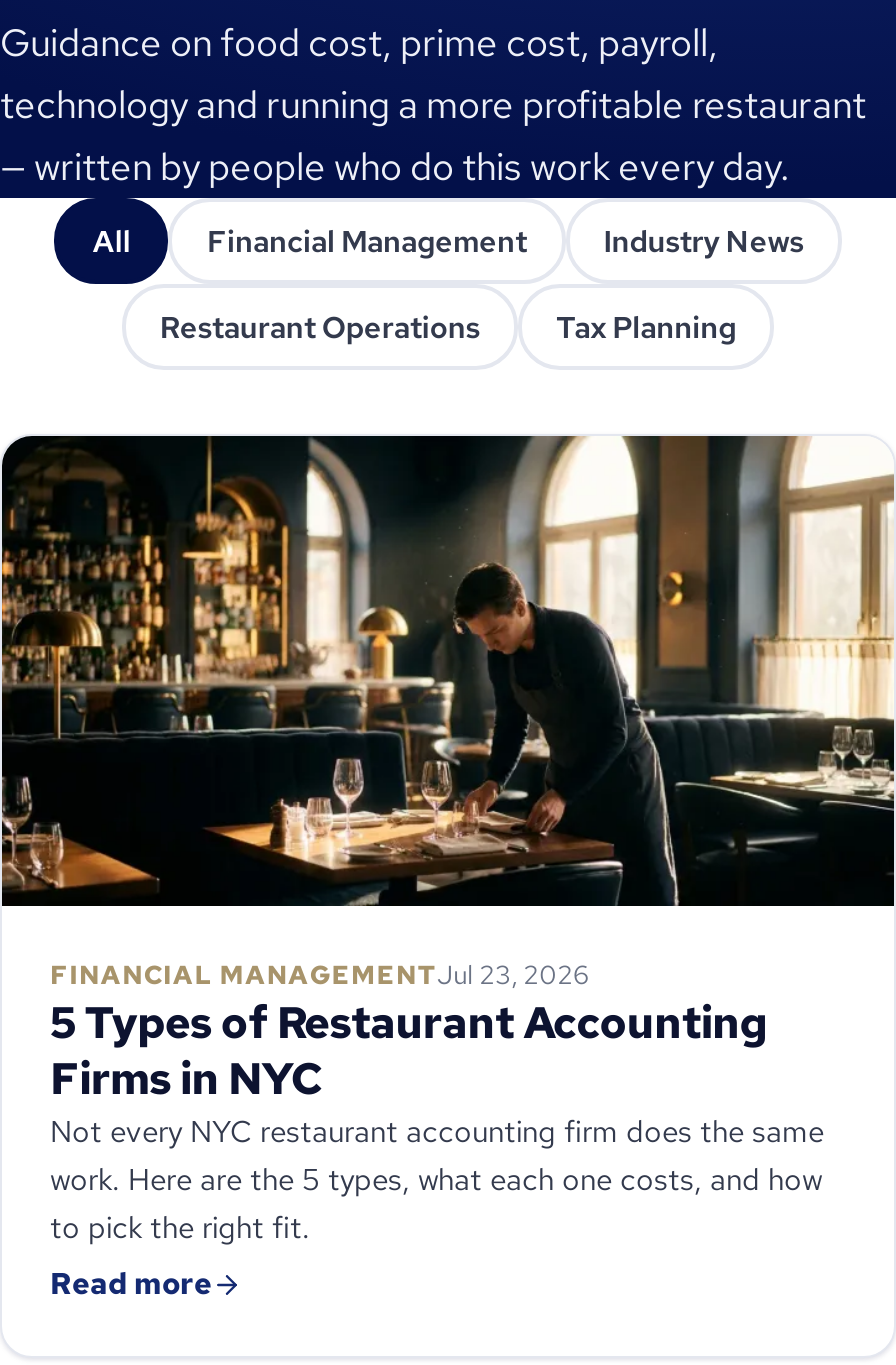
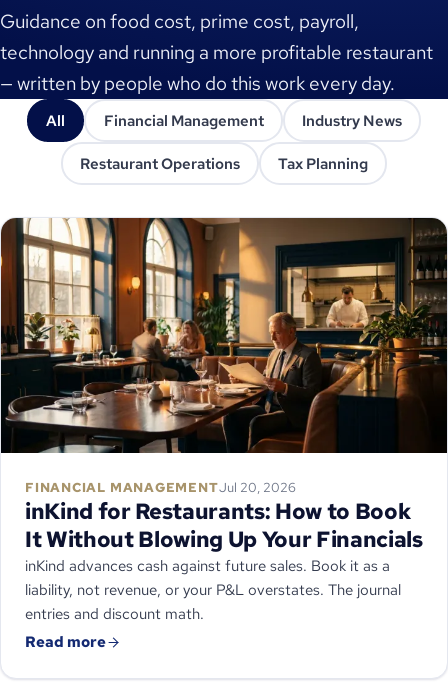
[6,434,890,1249] [image] | FINANCIAL MANAGEMENTJul 23, 2026 | 5 Types of Restaurant Accounting | Firms in NYC | Not every NYC restaurant accounting firm does the same | work. Here are the 5 types, what each one costs, and how | to pick the right fit. -> [3,217,445,624] [image] | FINANCIAL MANAGEMENTJul 20, 2026 | inKind for Restaurants: How to Book | It Without Blowing Up Your Financials | inKind advances cash against future sales. Book it as a | liability, not revenue, or your P&L overstates. The journal | entries and discount math.

